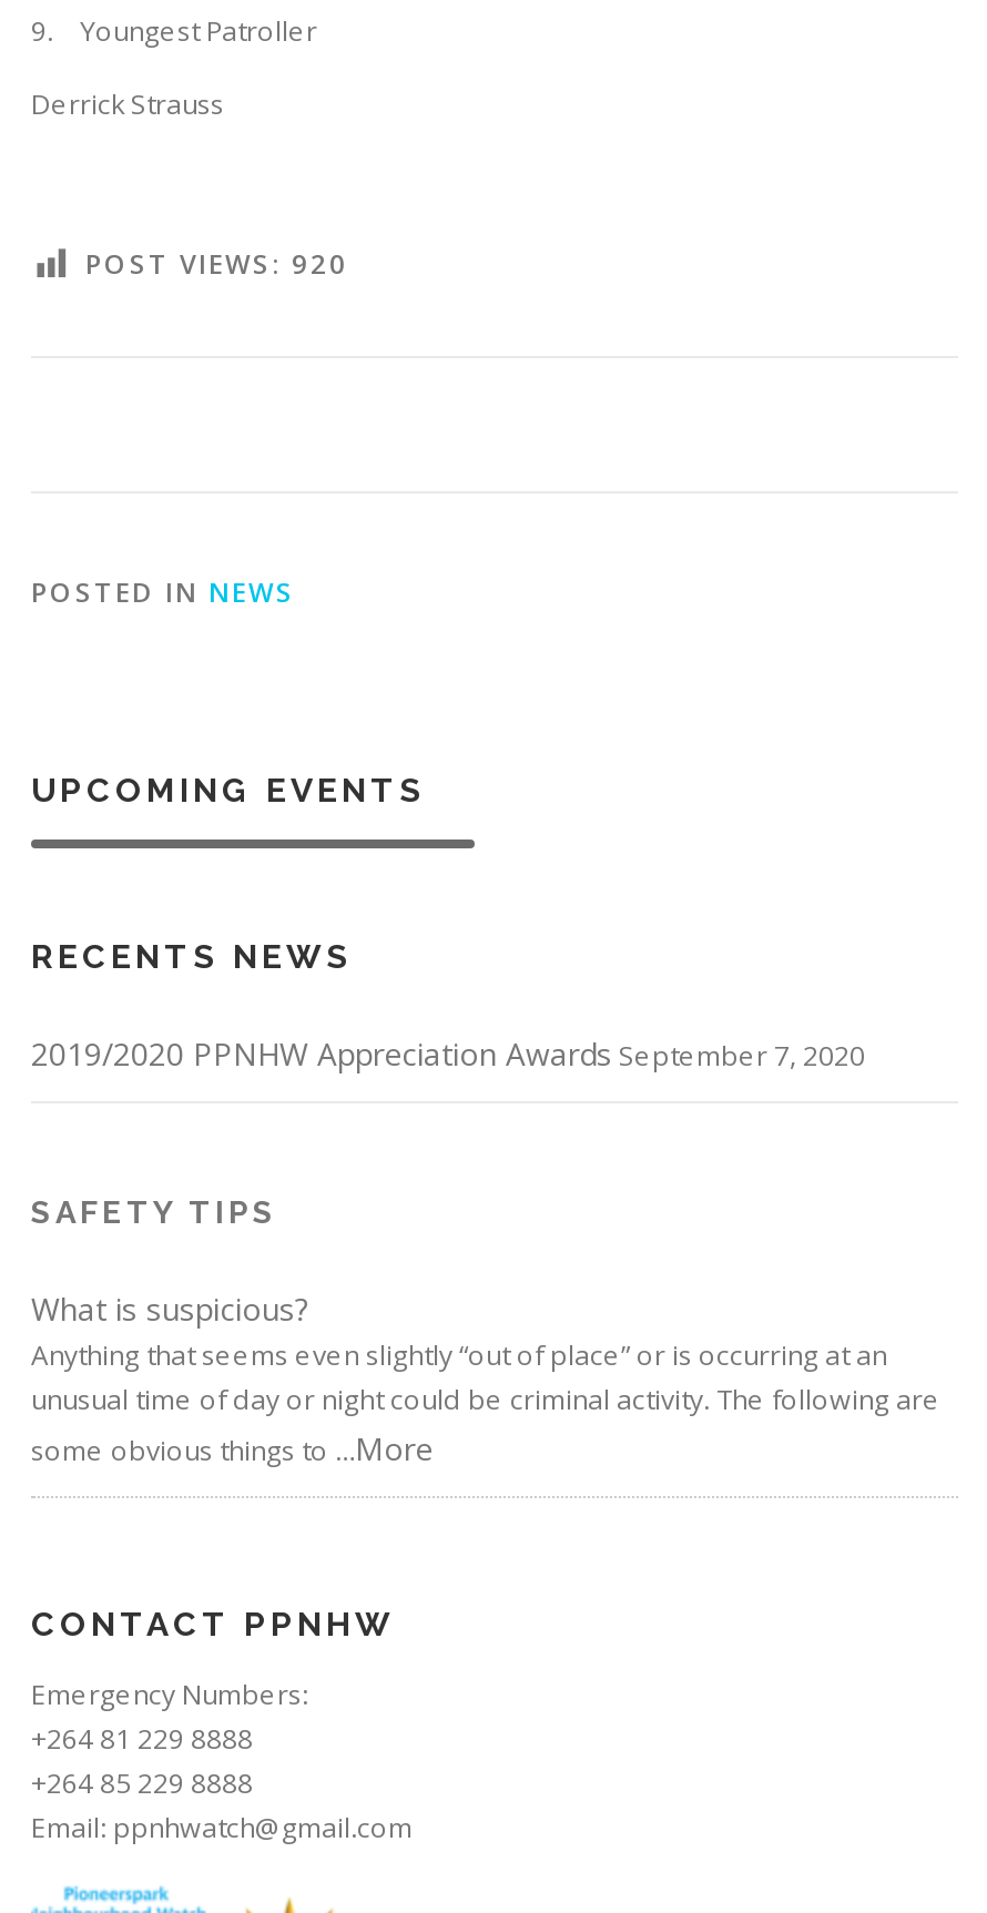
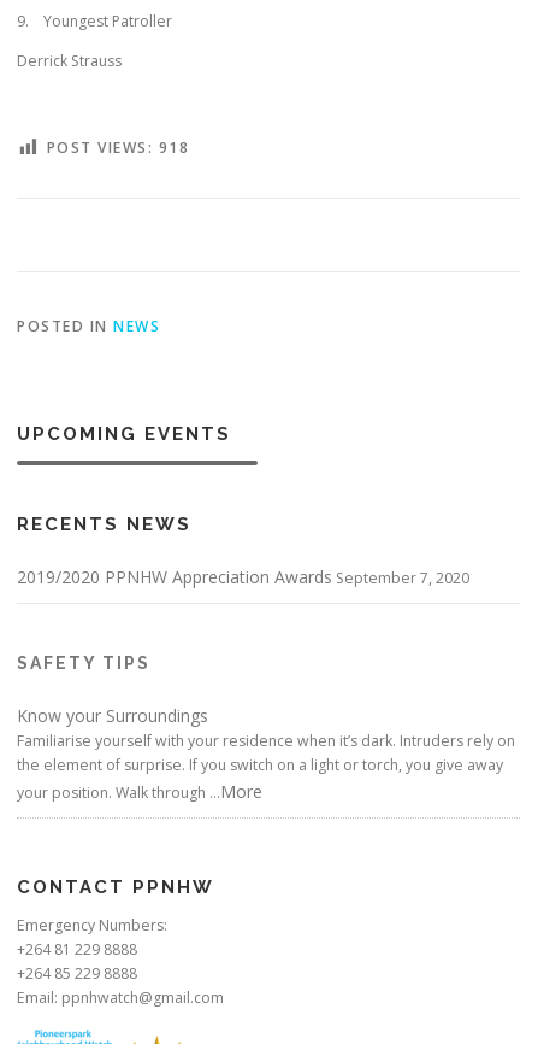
[85,246,348,284] POST VIEWS: 920 -> [46,138,189,158] POST VIEWS: 918
[31,1288,940,1470] What is suspicious? | Anything that seems even slightly “out of place” or is occurring at an | unusual time of day or night could be criminal activity. The following are | some obvious things to …More -> [17,704,515,803] Know your Surroundings | Familiarise yourself with your residence when it’s dark. Intruders rely on | the element of surprise. If you switch on a light or torch, you give away | your position. Walk through …More

